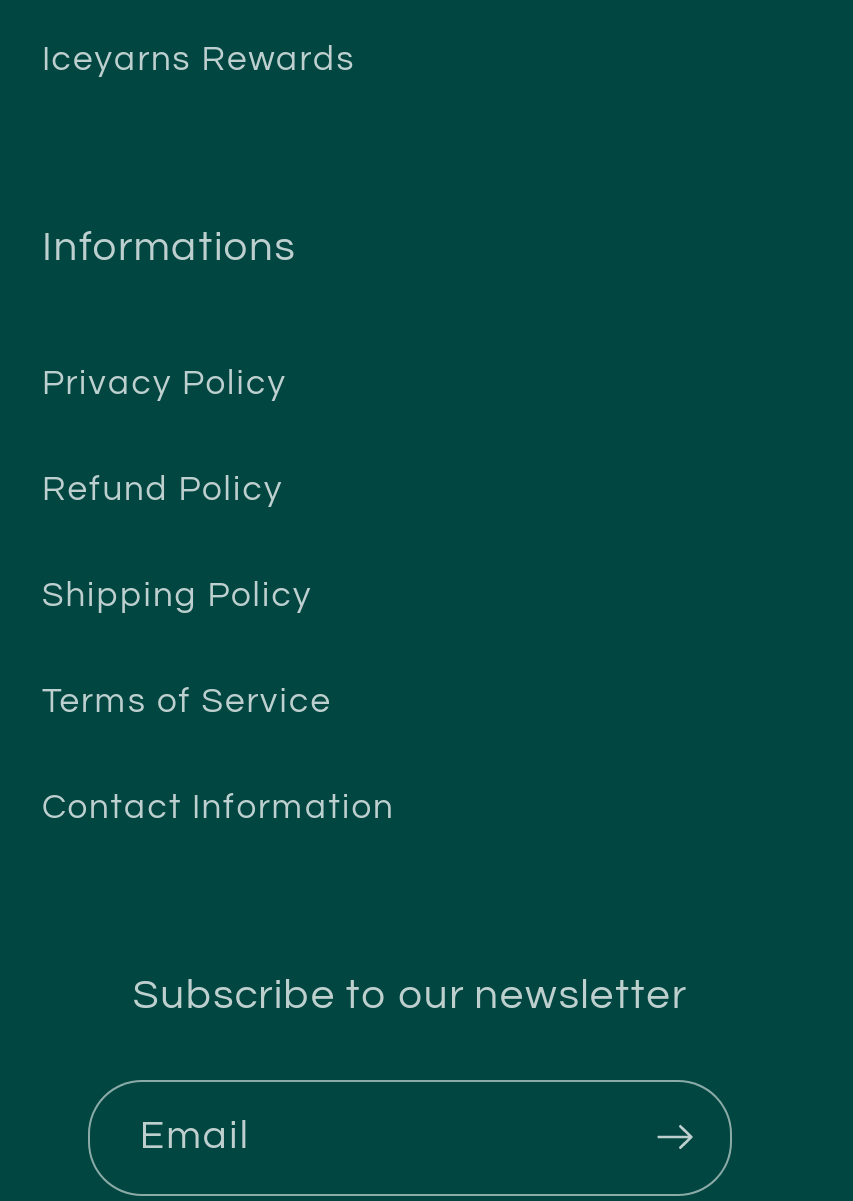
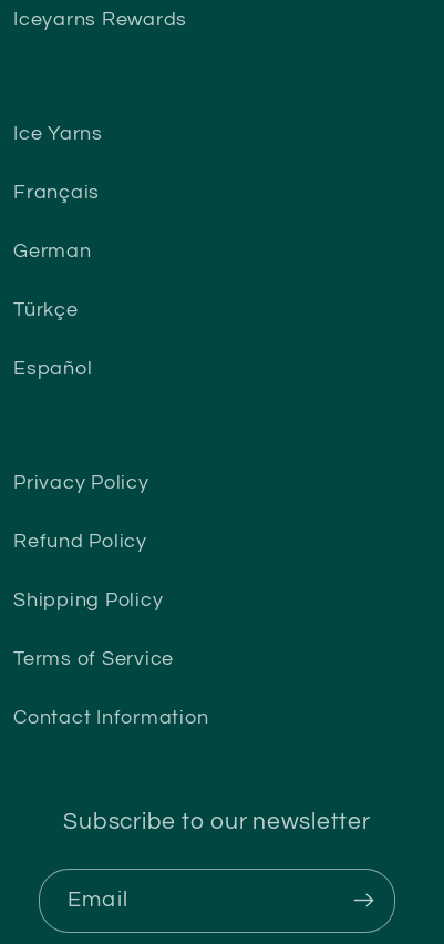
[42,225,296,267] Informations -> [13,124,103,379] Ice Yarns | Français | German | Türkçe | Español

